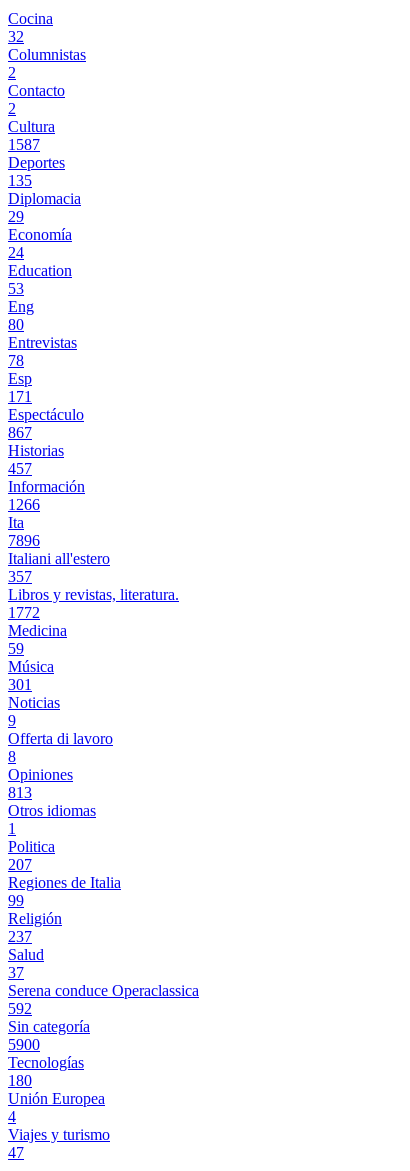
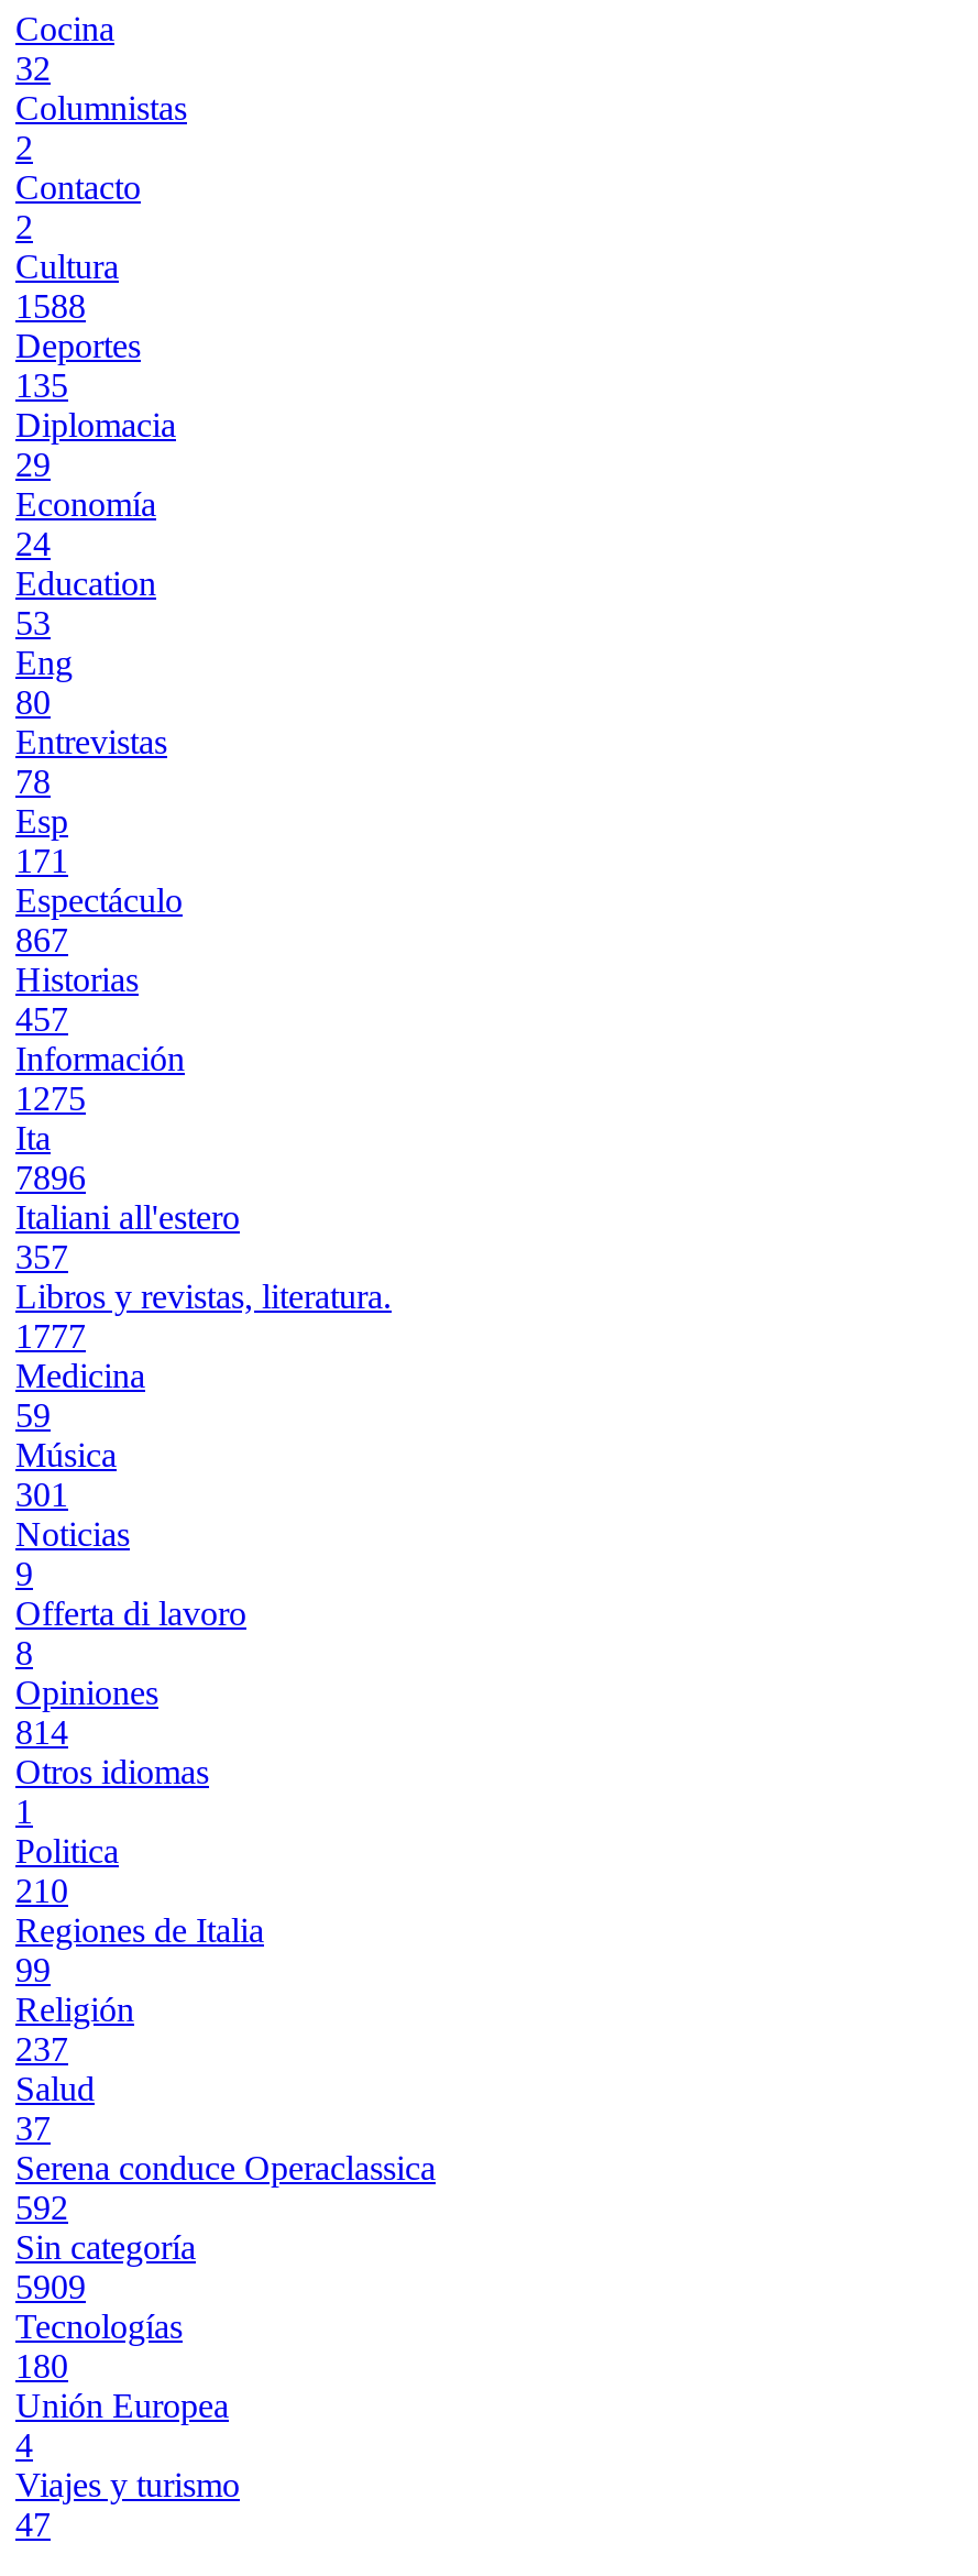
[8,136,40,153] 1587 -> [15,287,86,325] 1588
[8,496,40,513] 1266 -> [15,1080,86,1117] 1275
[8,604,40,621] 1772 -> [15,1317,86,1355] 1777
[8,784,32,801] 813 -> [15,1714,68,1751] 814
[8,856,32,873] 207 -> [15,1872,68,1909] 210
[8,1036,40,1053] 5900 -> [15,2268,86,2306] 5909

